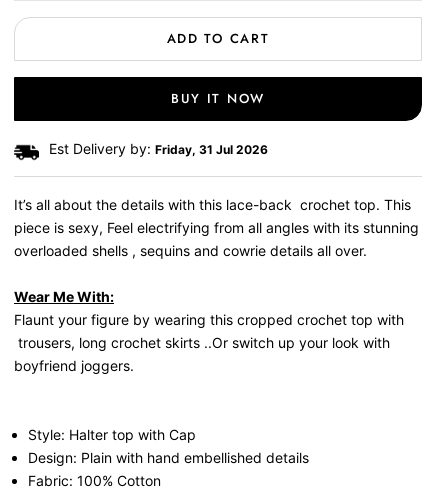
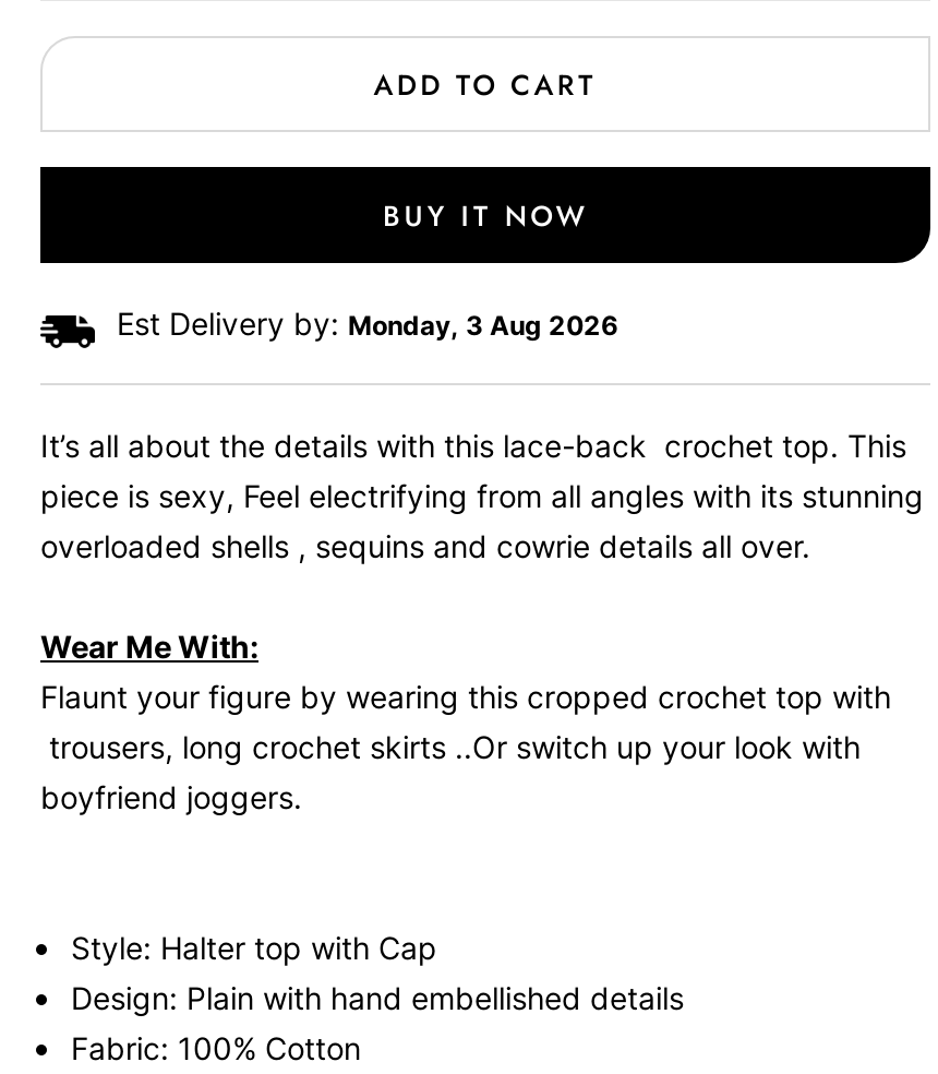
[49,140,268,157] Est Delivery by: Friday, 31 Jul 2026 -> [117,305,618,342] Est Delivery by: Monday, 3 Aug 2026

